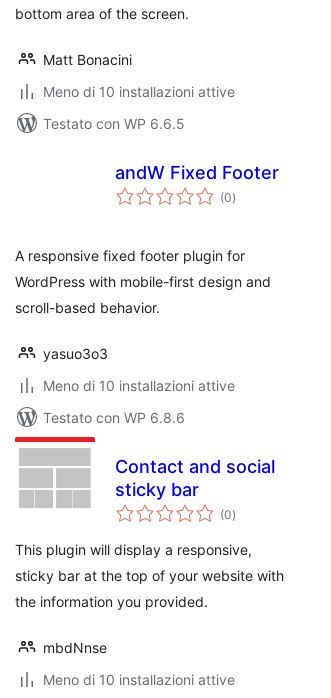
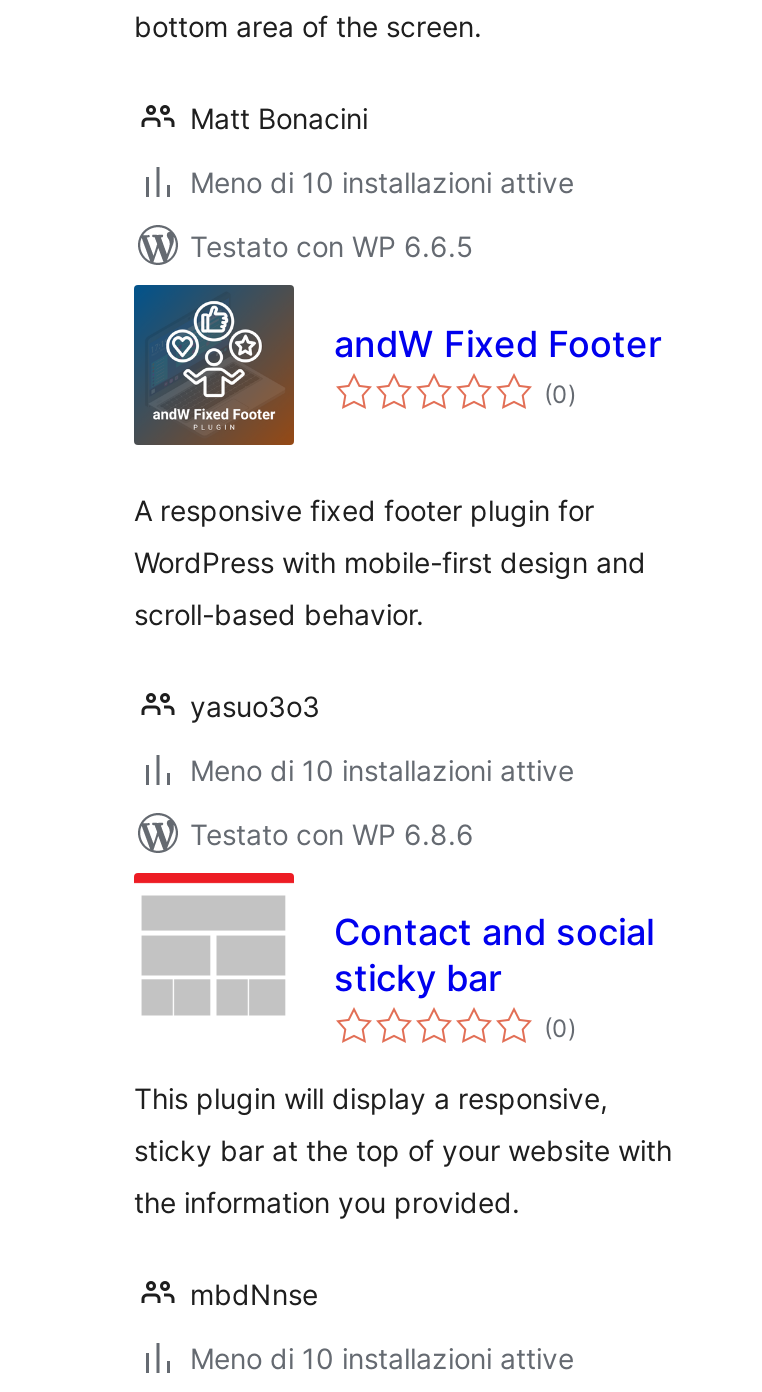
none -> [132,283,296,447] [image]

